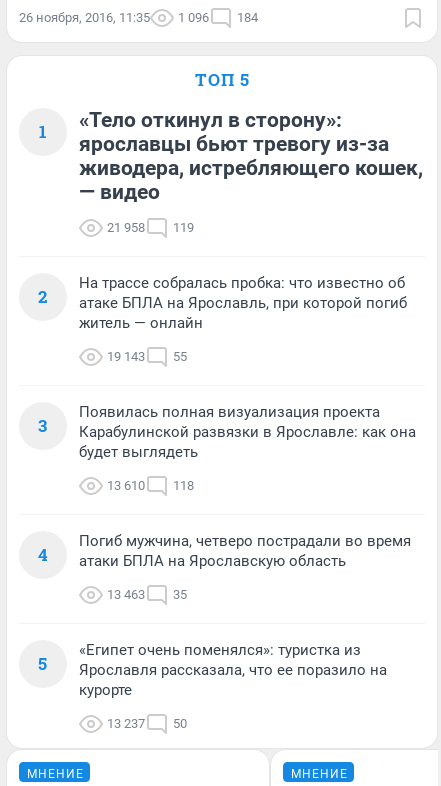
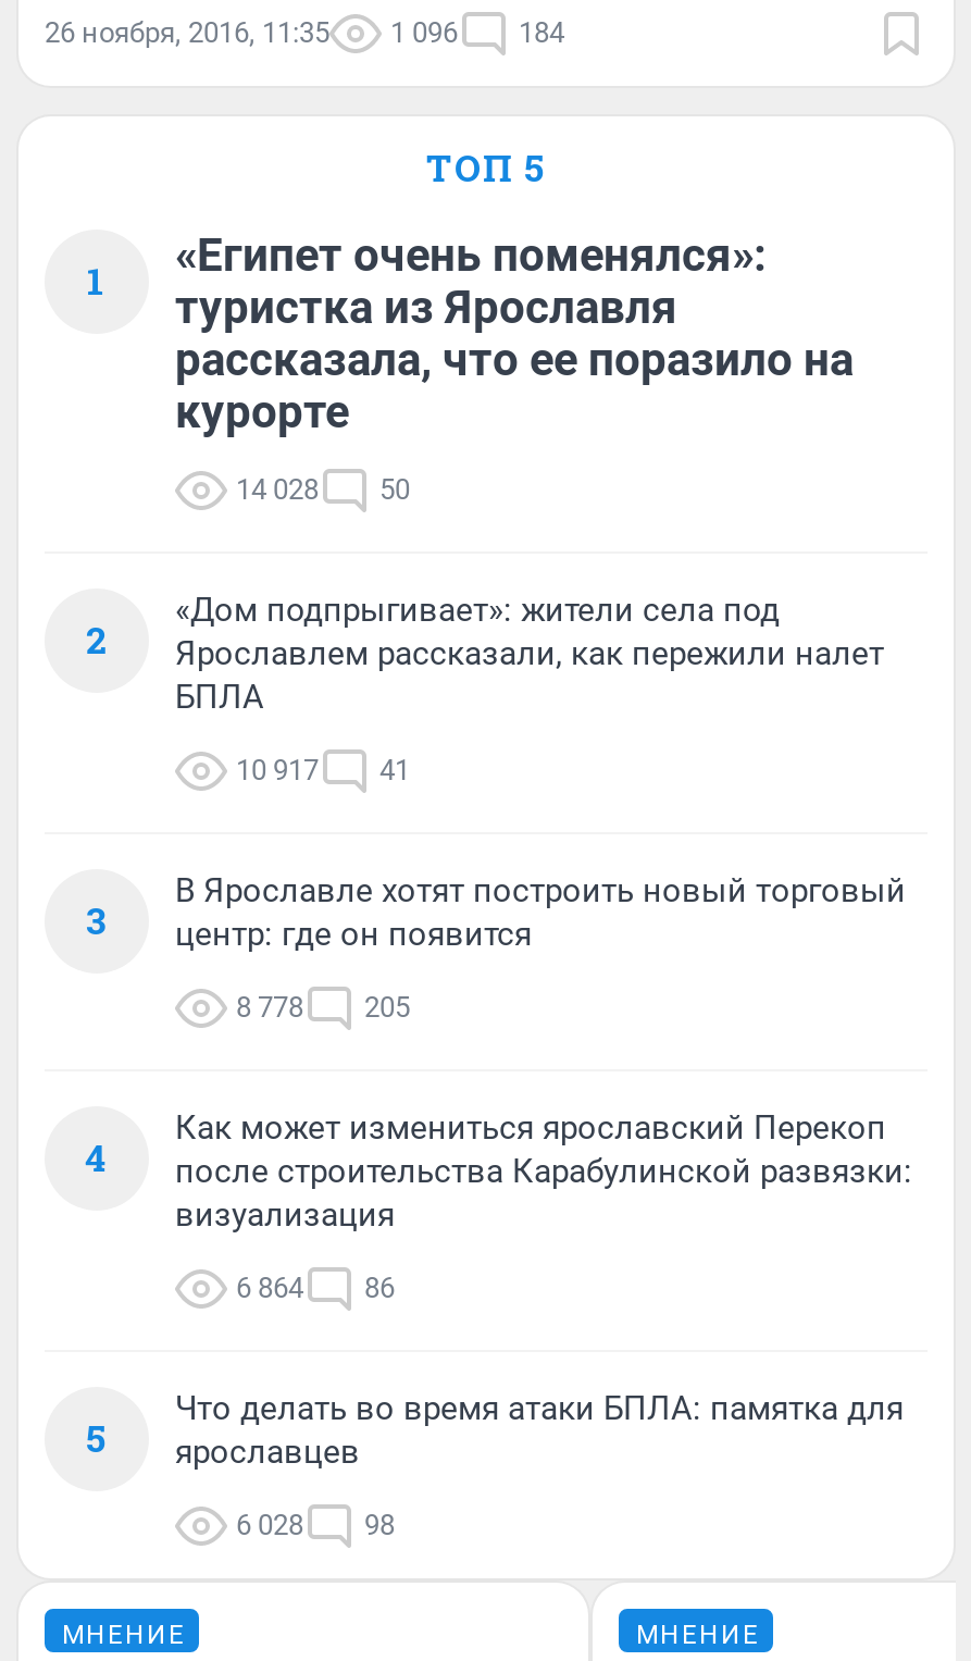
[79,108,423,204] «Тело откинул в сторону»: | ярославцы бьют тревогу из-за | живодера, истребляющего кошек, | — видео -> [175,229,854,437] «Египет очень поменялся»: | туристка из Ярославля | рассказала, что ее поразило на | курорте
[107,220,194,235] 21 958 | 119 -> [236,472,410,505] 14 028 | 50
[79,274,407,332] На трассе собралась пробка: что известно об | атаке БПЛА на Ярославль, при которой погиб | житель — онлайн -> [175,590,884,716] «Дом подпрыгивает»: жители села под | Ярославлем рассказали, как пережили налет | БПЛА
[107,349,187,364] 19 143 | 55 -> [236,753,410,786] 10 917 | 41
[79,403,416,461] Появилась полная визуализация проекта | Карабулинской развязки в Ярославле: как она | будет выглядеть -> [175,870,906,953] В Ярославле хотят построить новый торговый | центр: где он появится
[107,478,194,493] 13 610 | 118 -> [236,990,410,1023] 8 778 | 205
[79,532,411,570] Погиб мужчина, четверо пострадали во время | атаки БПЛА на Ярославскую область -> [175,1108,912,1234] Как может измениться ярославский Перекоп | после строительства Карабулинской развязки: | визуализация
[107,587,187,602] 13 463 | 35 -> [236,1271,395,1303] 6 864 | 86
[79,641,387,699] «Египет очень поменялся»: туристка из | Ярославля рассказала, что ее поразило на | курорте -> [175,1388,904,1471] Что делать во время атаки БПЛА: памятка для | ярославцев
[107,716,187,731] 13 237 | 50 -> [236,1508,395,1540] 6 028 | 98

